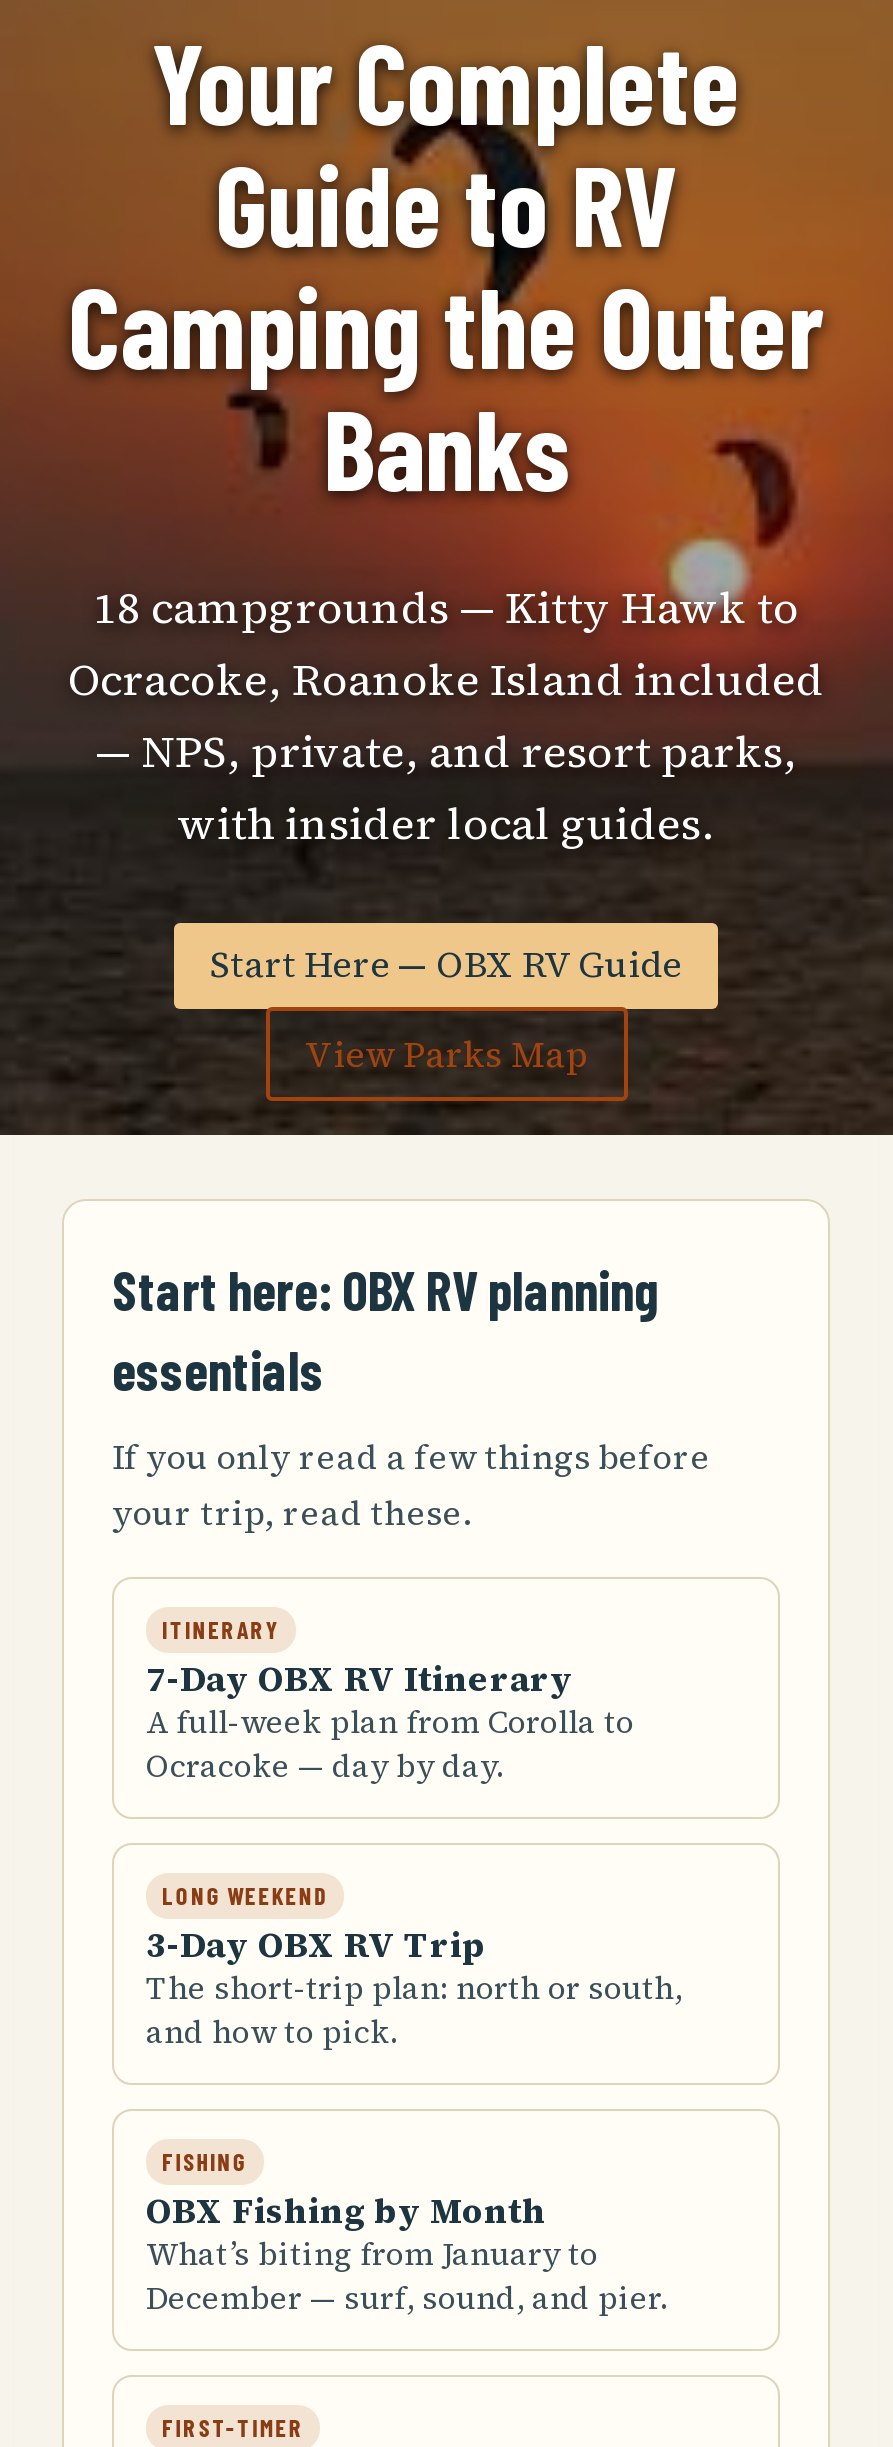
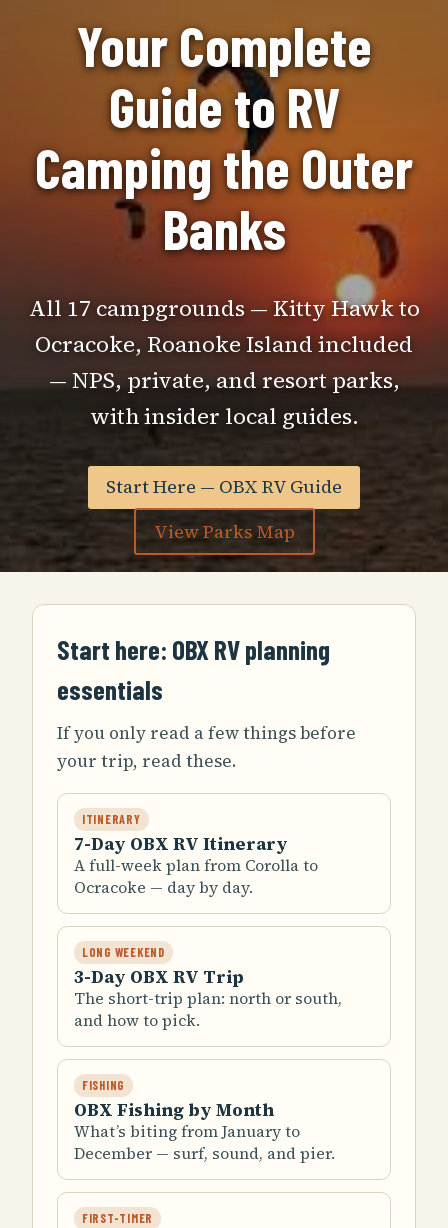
[93,577,799,637] 18 campgrounds — Kitty Hawk to -> [28,293,419,323] All 17 campgrounds — Kitty Hawk to

